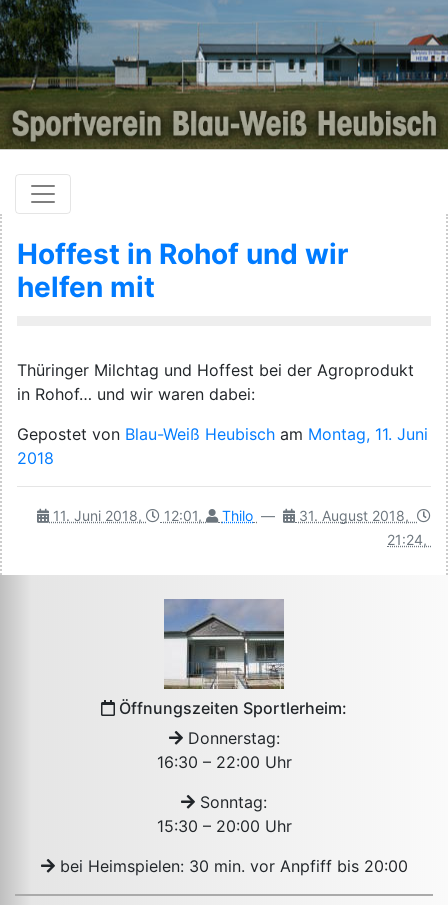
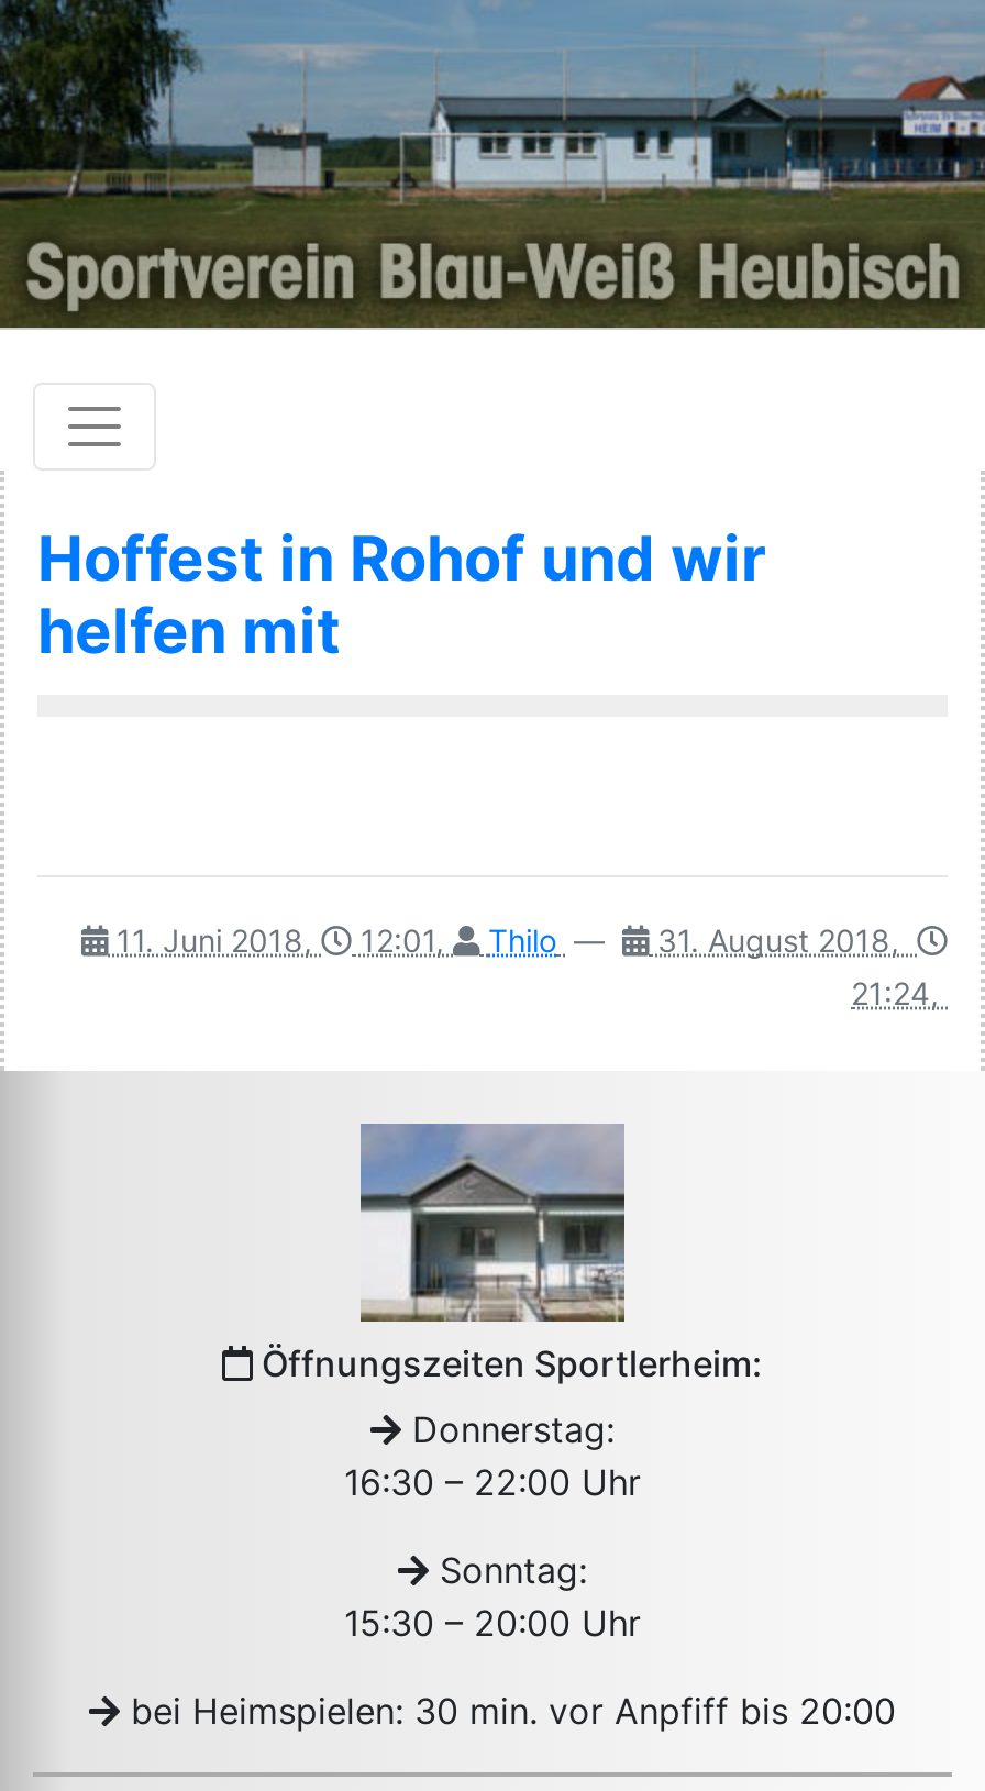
[17,360,428,468] Thüringer Milchtag und Hoffest bei der Agroprodukt | in Rohof… und wir waren dabei: | Gepostet von Blau-Weiß Heubisch am Montag, 11. Juni | 2018 -> none

